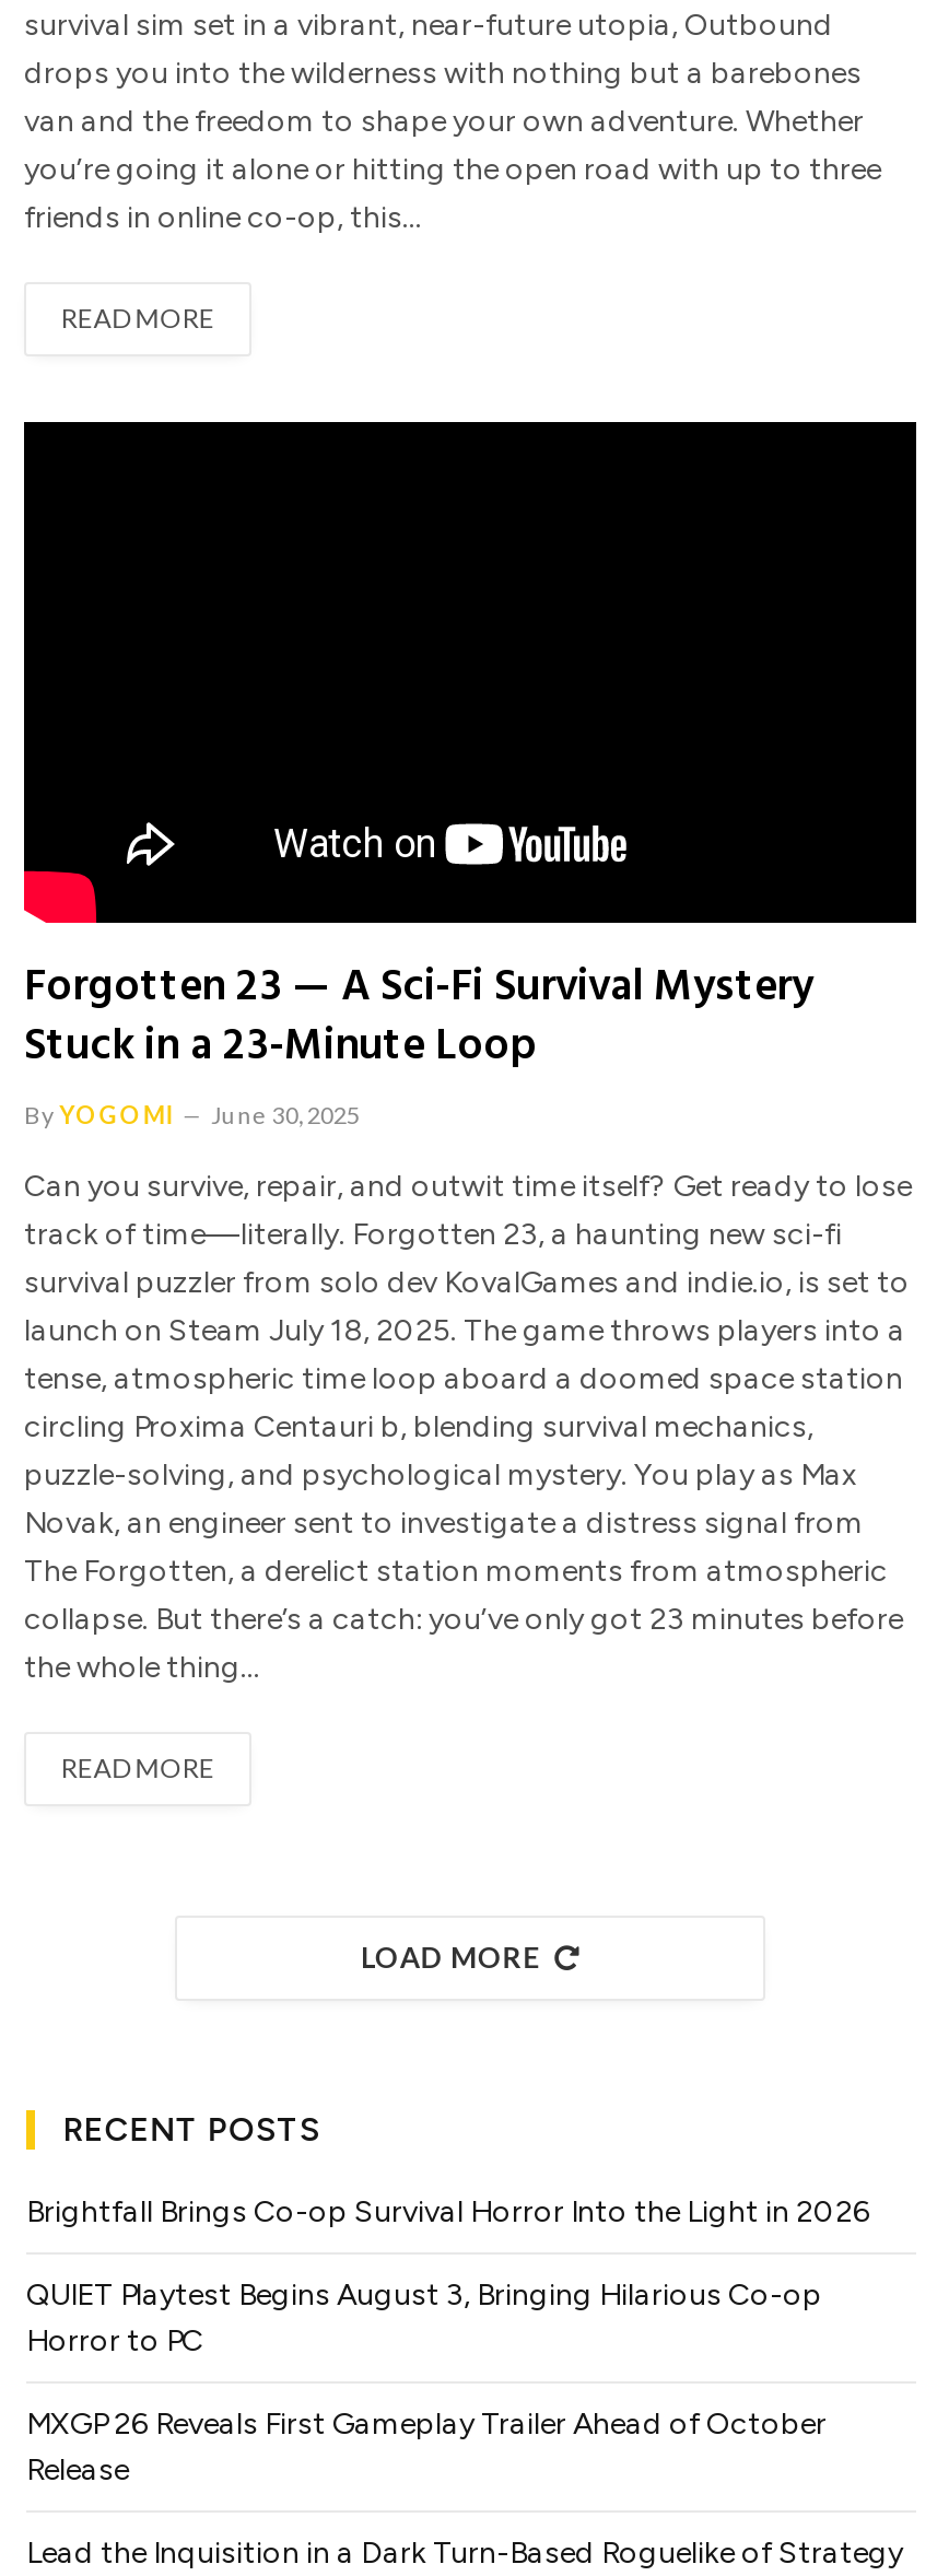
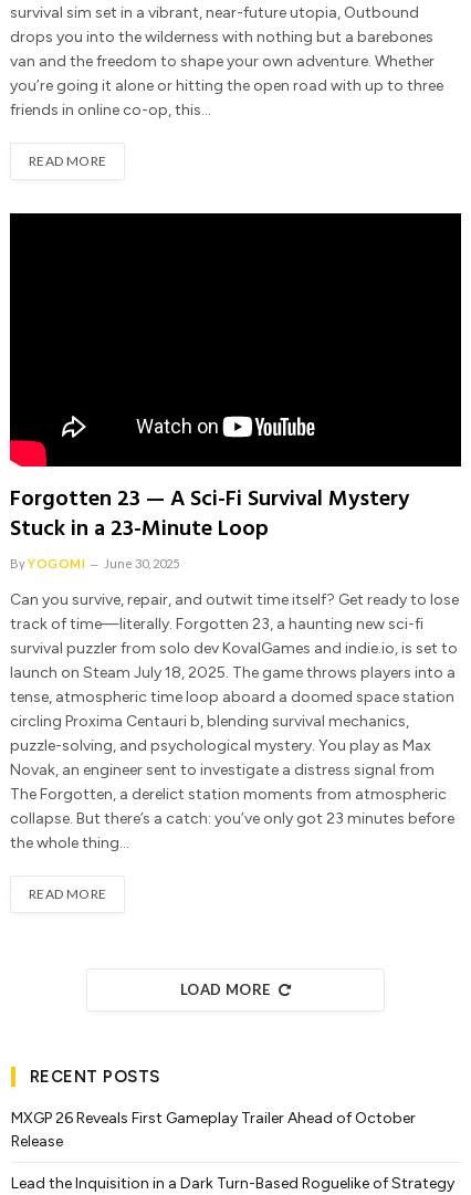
[26,2192,870,2359] Brightfall Brings Co-op Survival Horror Into the Light in 2026 | QUIET Playtest Begins August 3, Bringing Hilarious Co-op | Horror to PC -> none

